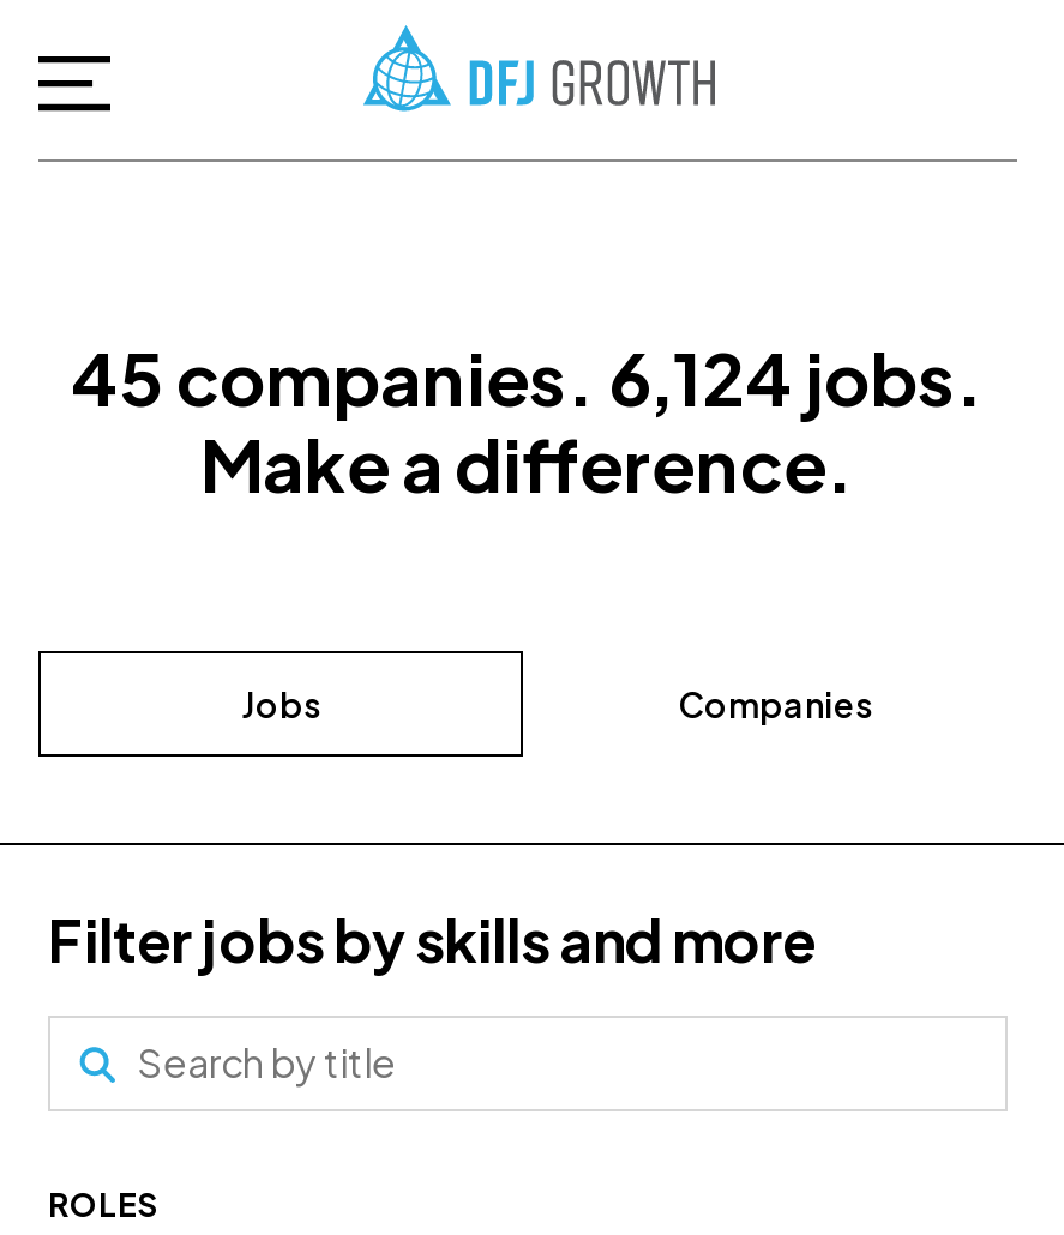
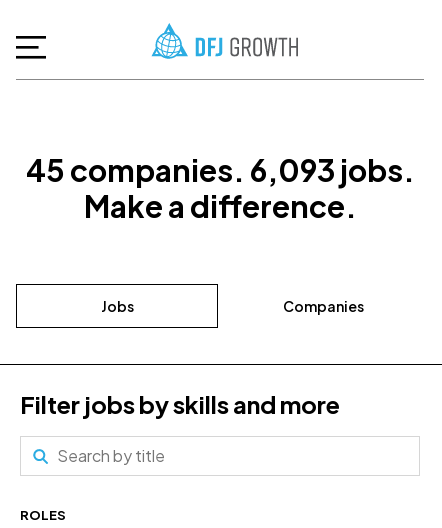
[71,332,985,423] 45 companies. 6,124 jobs. -> [25,151,414,189] 45 companies. 6,093 jobs.

